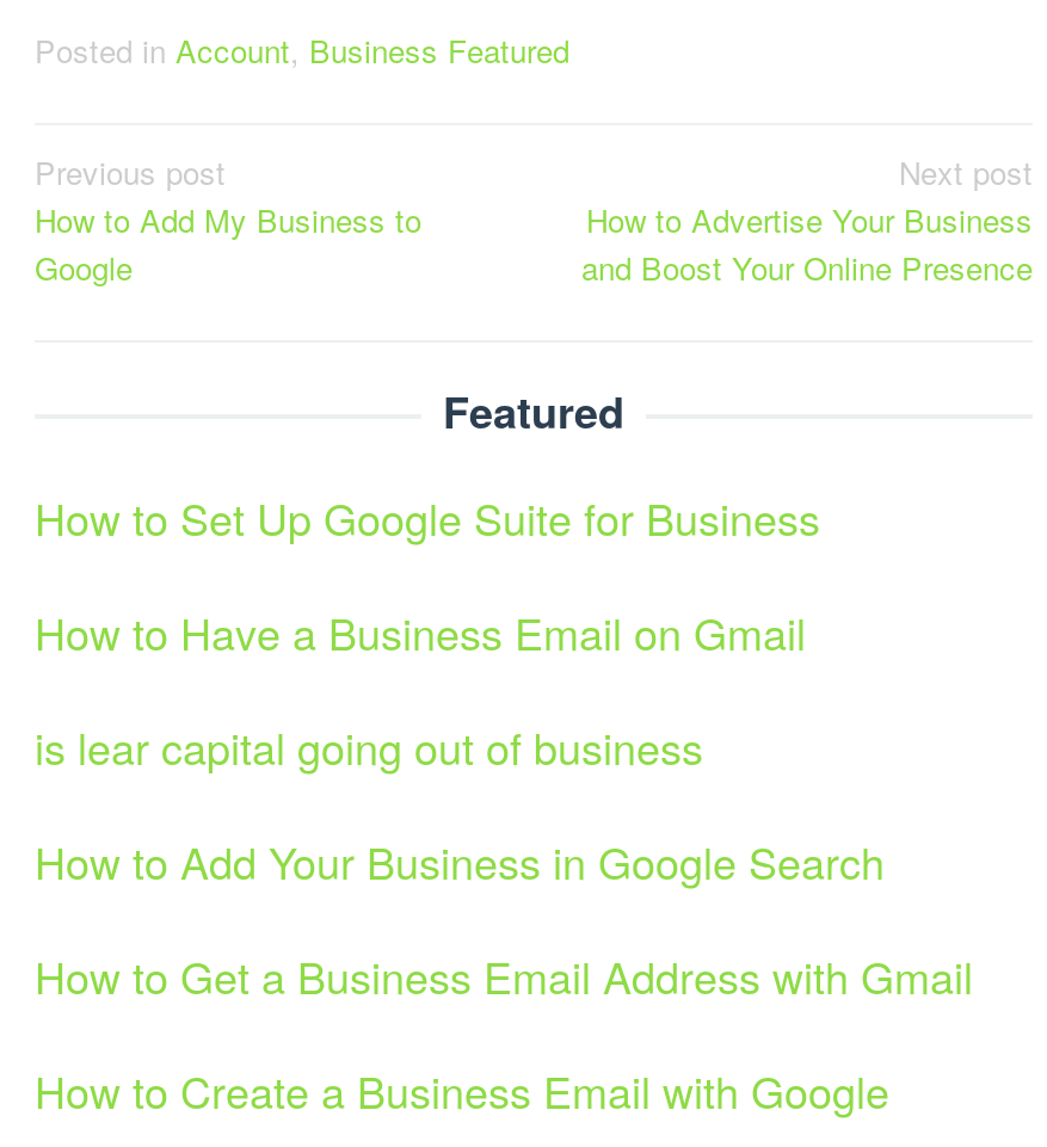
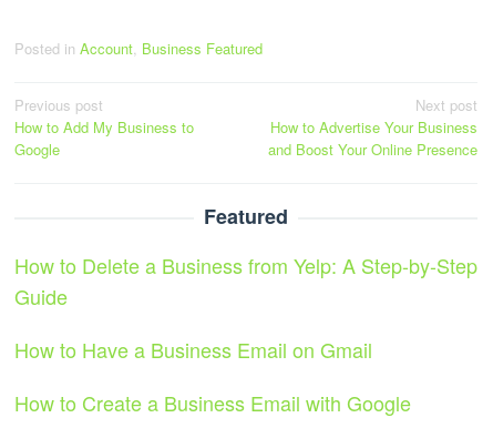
[35,485,820,547] How to Set Up Google Suite for Business -> [14,250,477,310] How to Delete a Business from Yelp: A Step-by-Step | Guide
moved [35,599,806,661] -> [14,334,372,363]: How to Have a Business Email on Gmail
[35,714,973,1005] is lear capital going out of business | How to Add Your Business in Google Search | How to Get a Business Email Address with Gmail -> none

